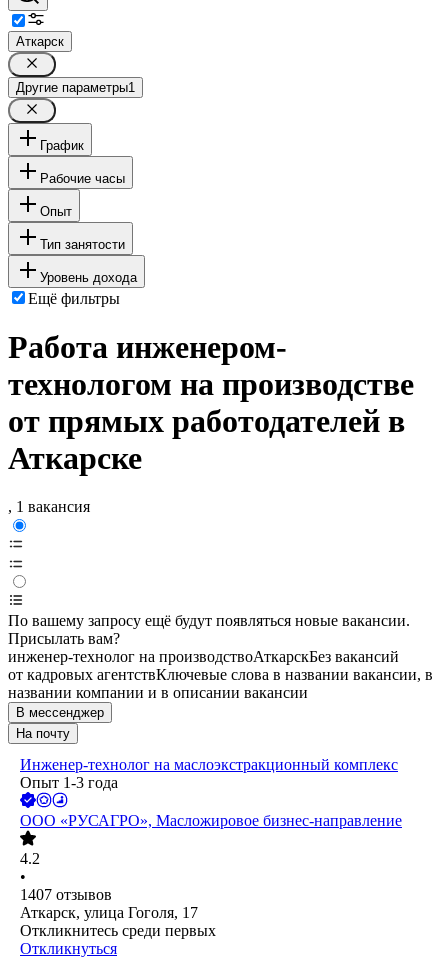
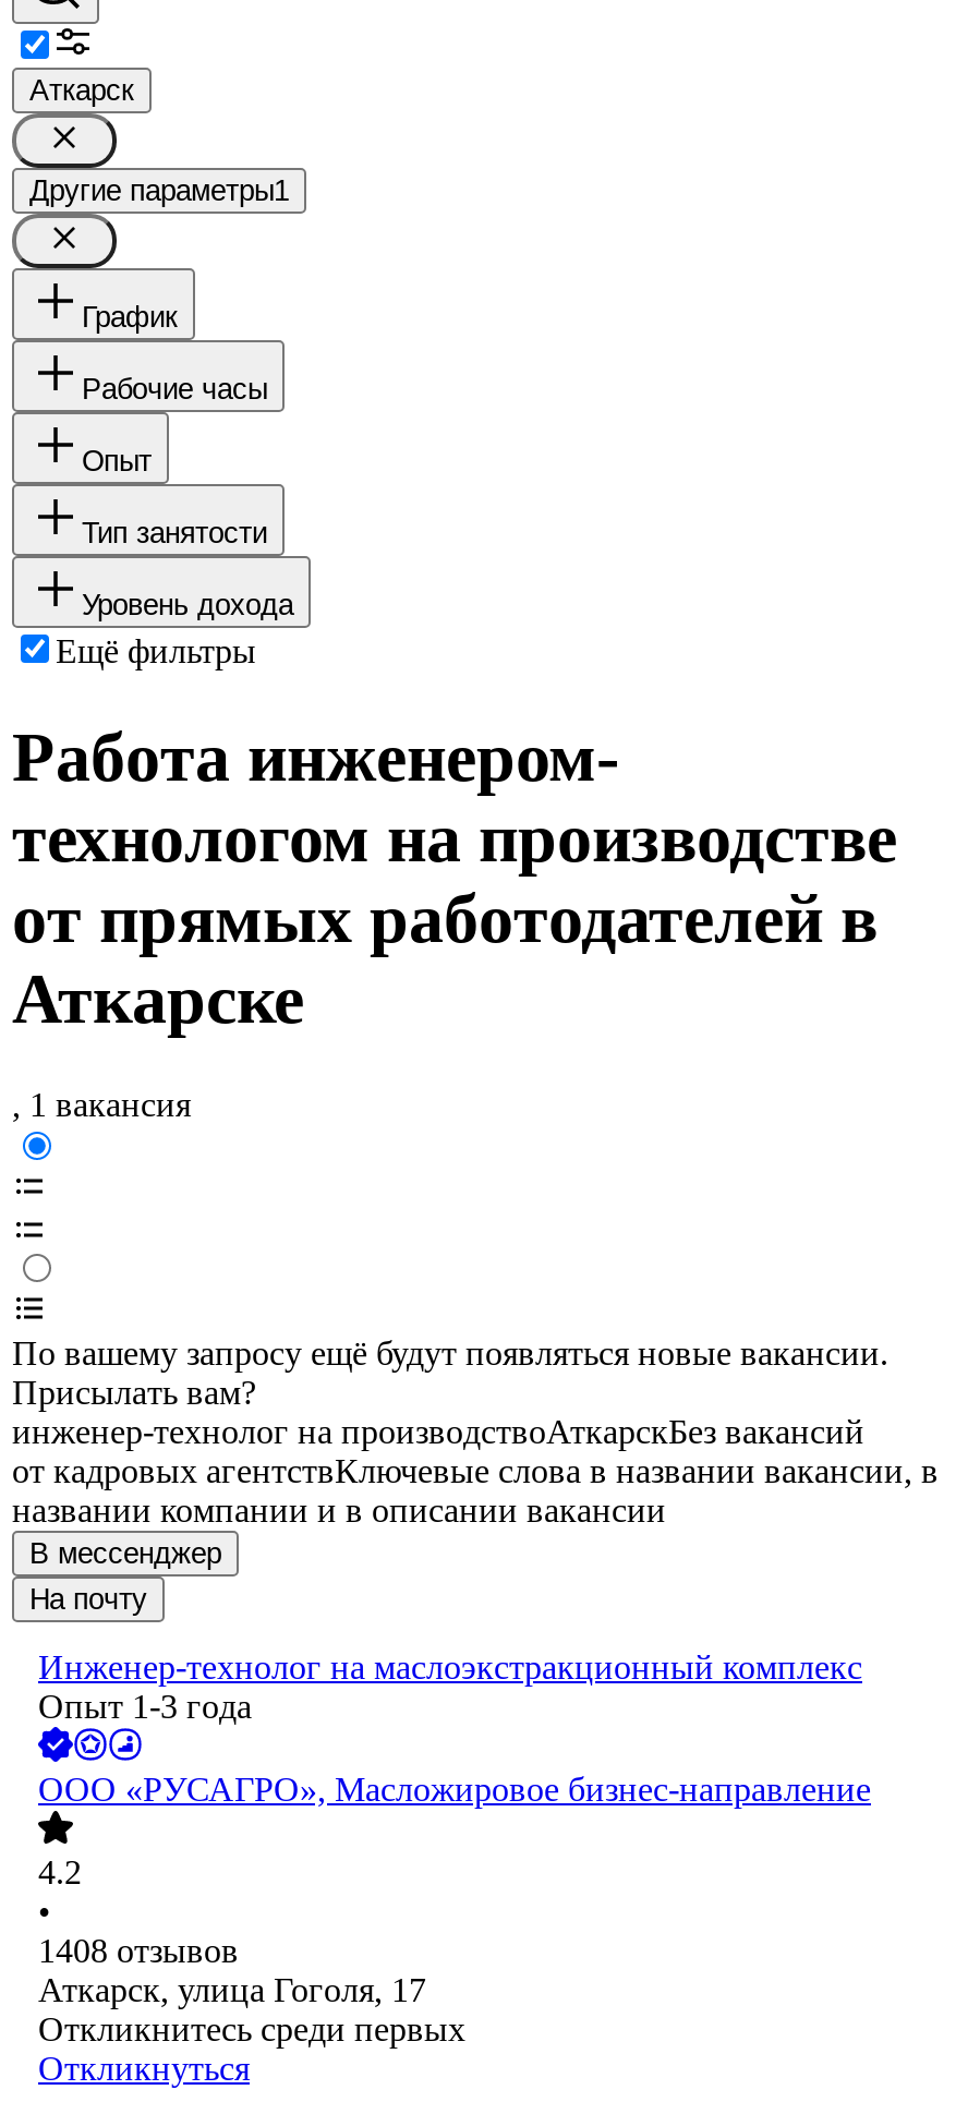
[20,886,112,903] 1407 отзывов -> [38,1933,239,1970] 1408 отзывов

